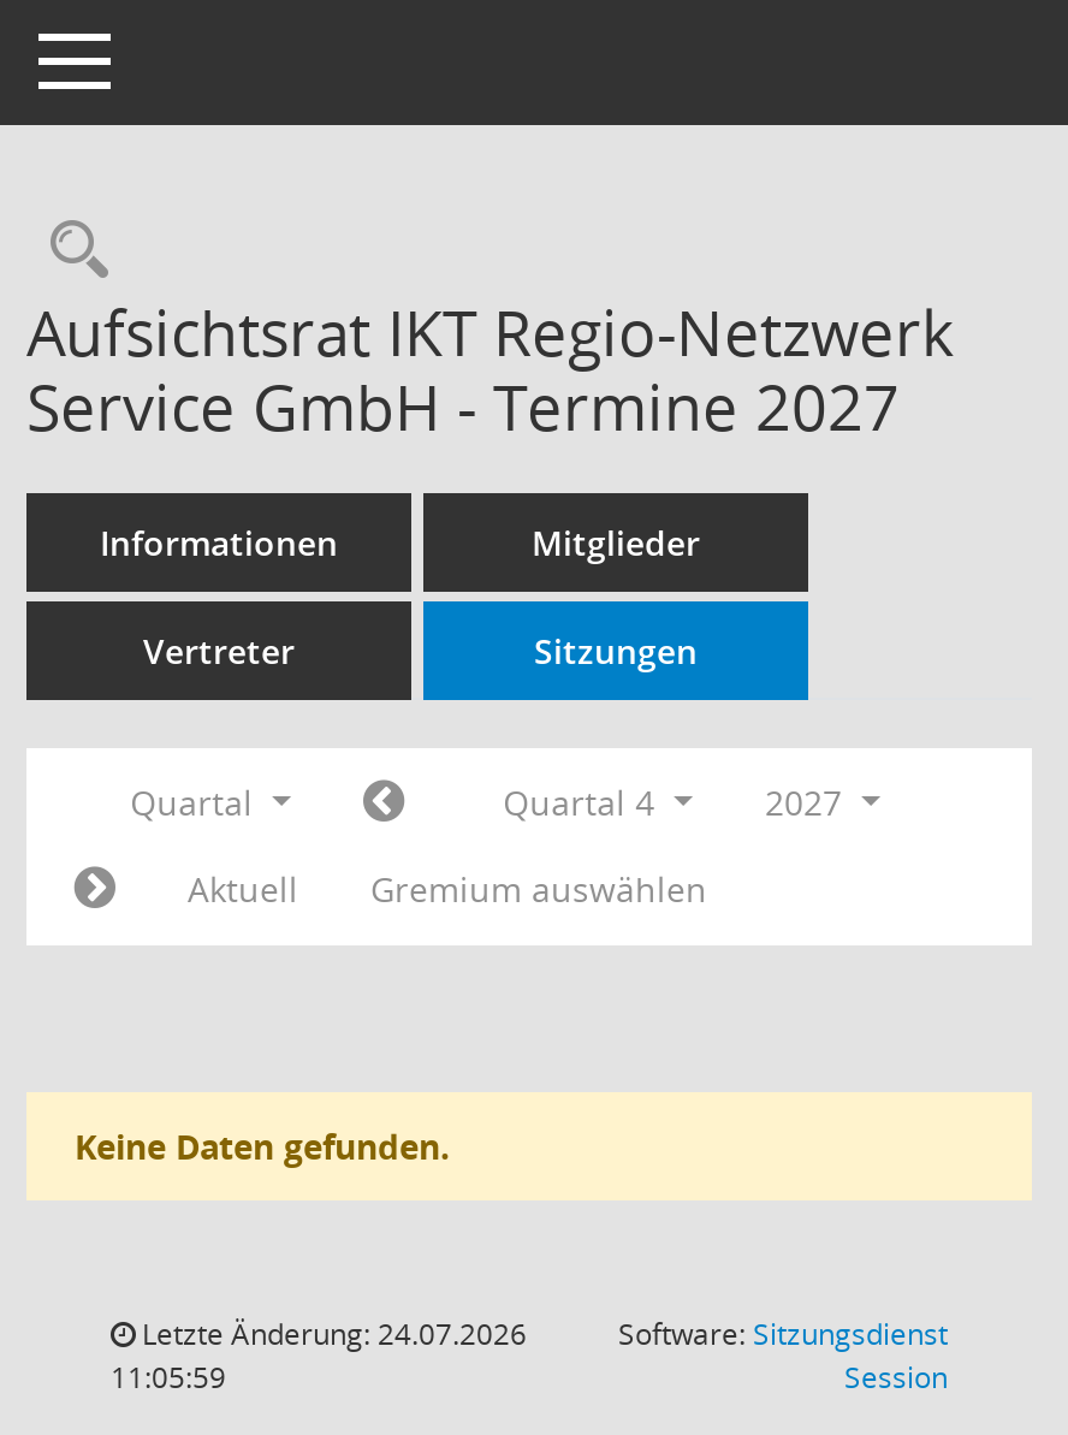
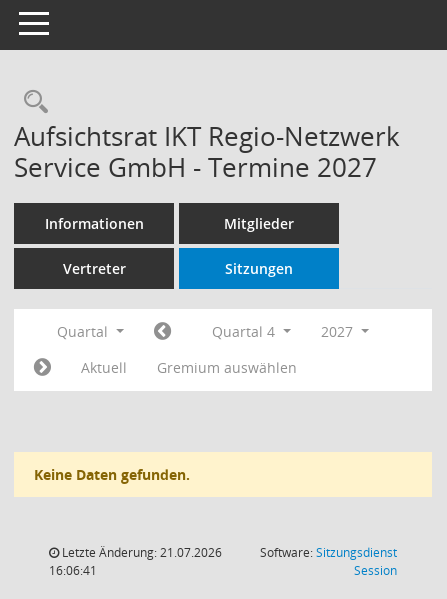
[135,1314,527,1354] Letzte Änderung: 24.07.2026 -> [59,544,222,561] Letzte Änderung: 21.07.2026
[111,1357,226,1398] 11:05:59 -> [49,562,97,579] 16:06:41

